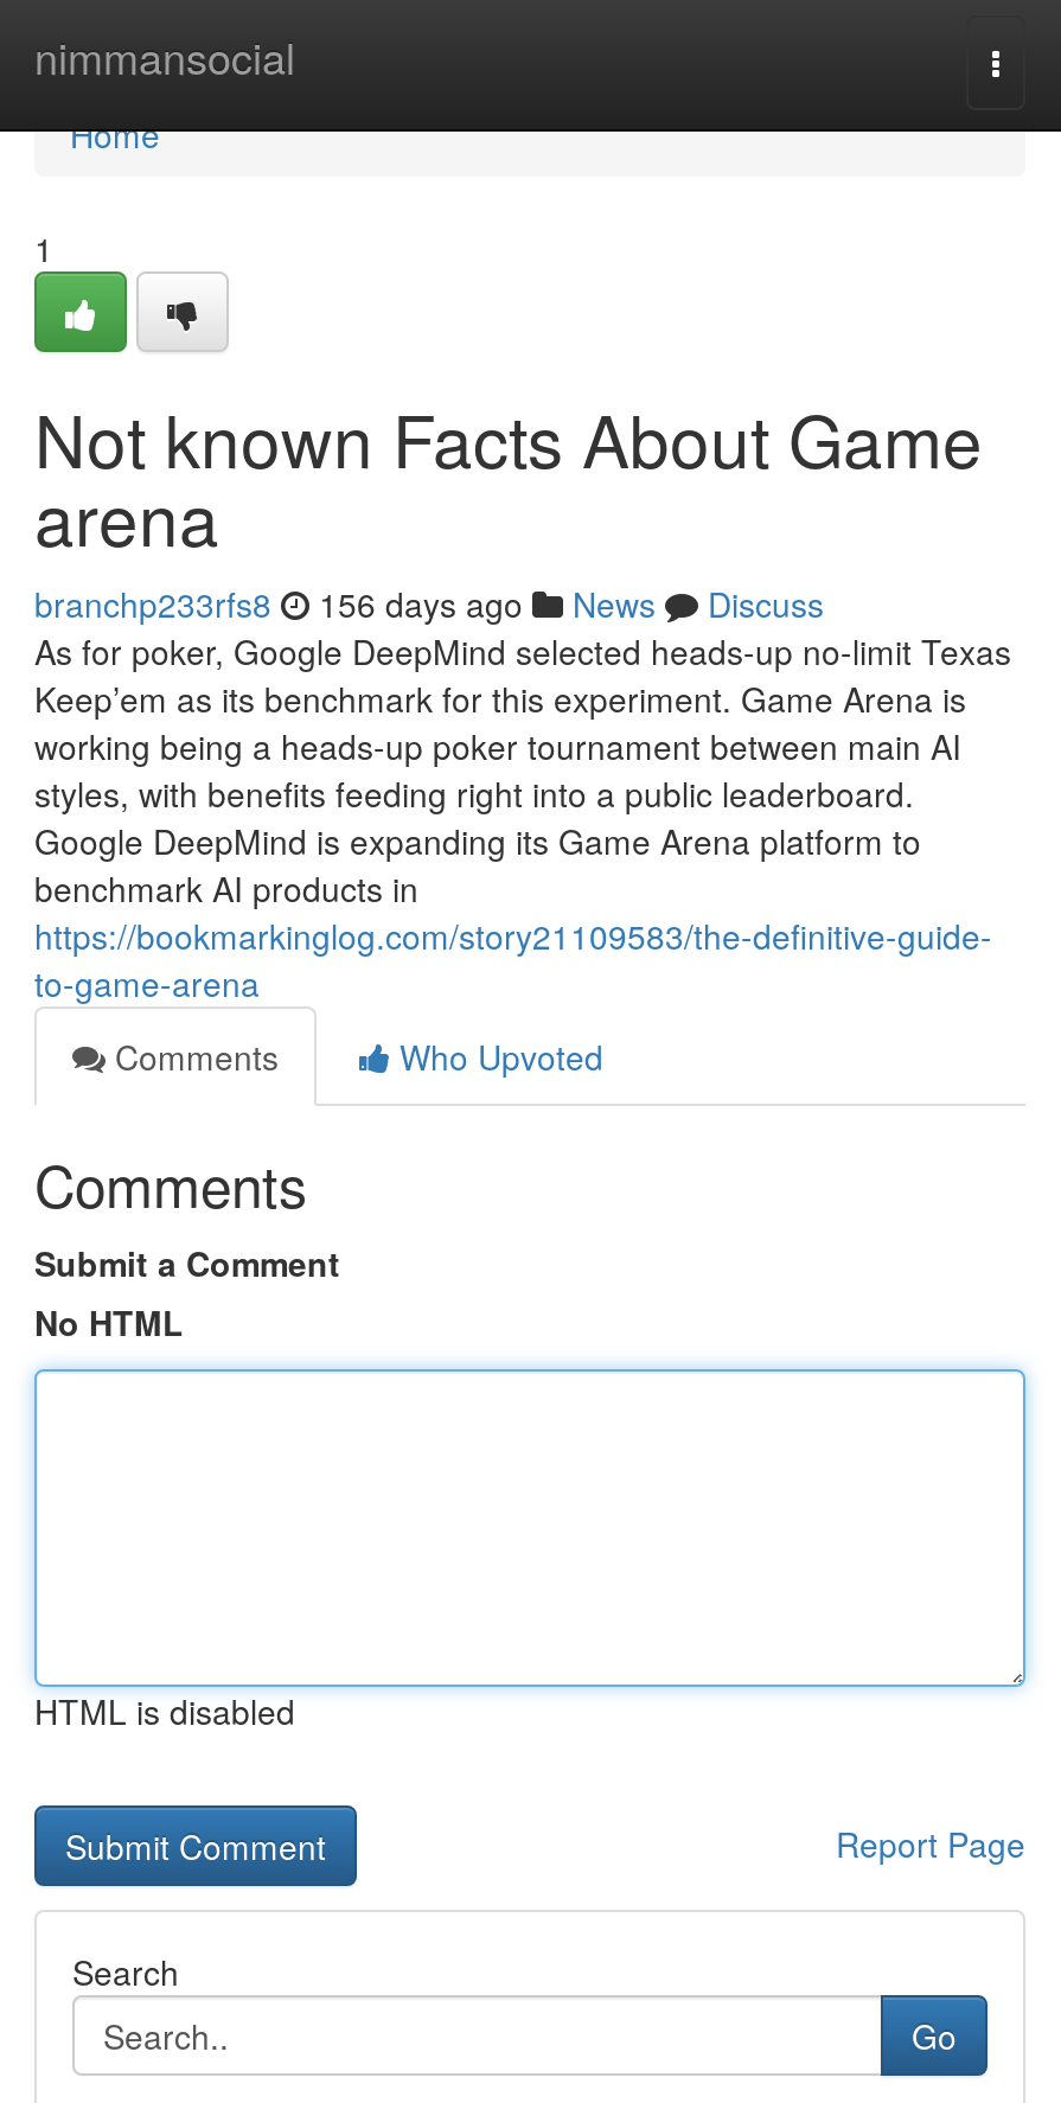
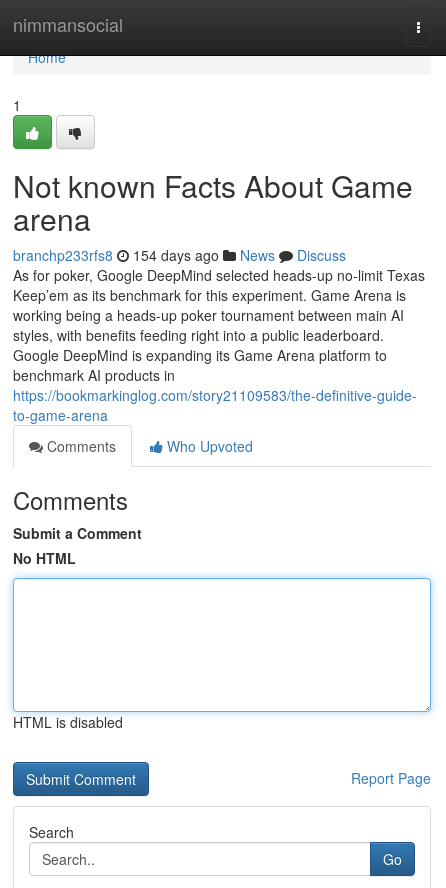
[34,580,824,627] branchp233rfs8 156 days ago News Discuss -> [13,245,346,265] branchp233rfs8 154 days ago News Discuss

